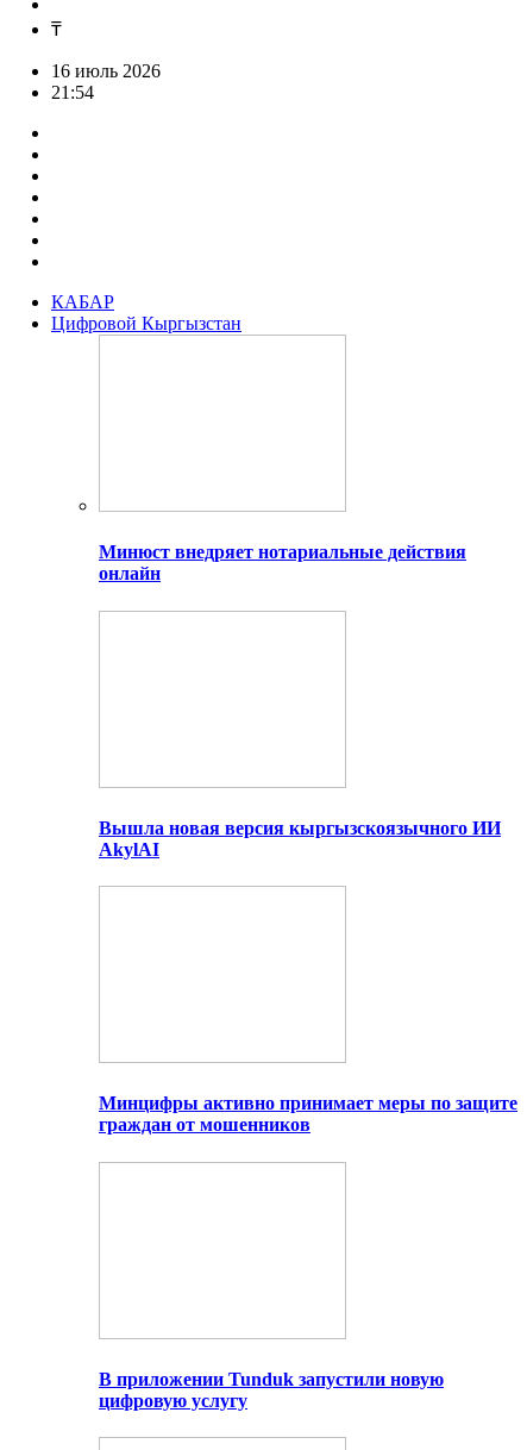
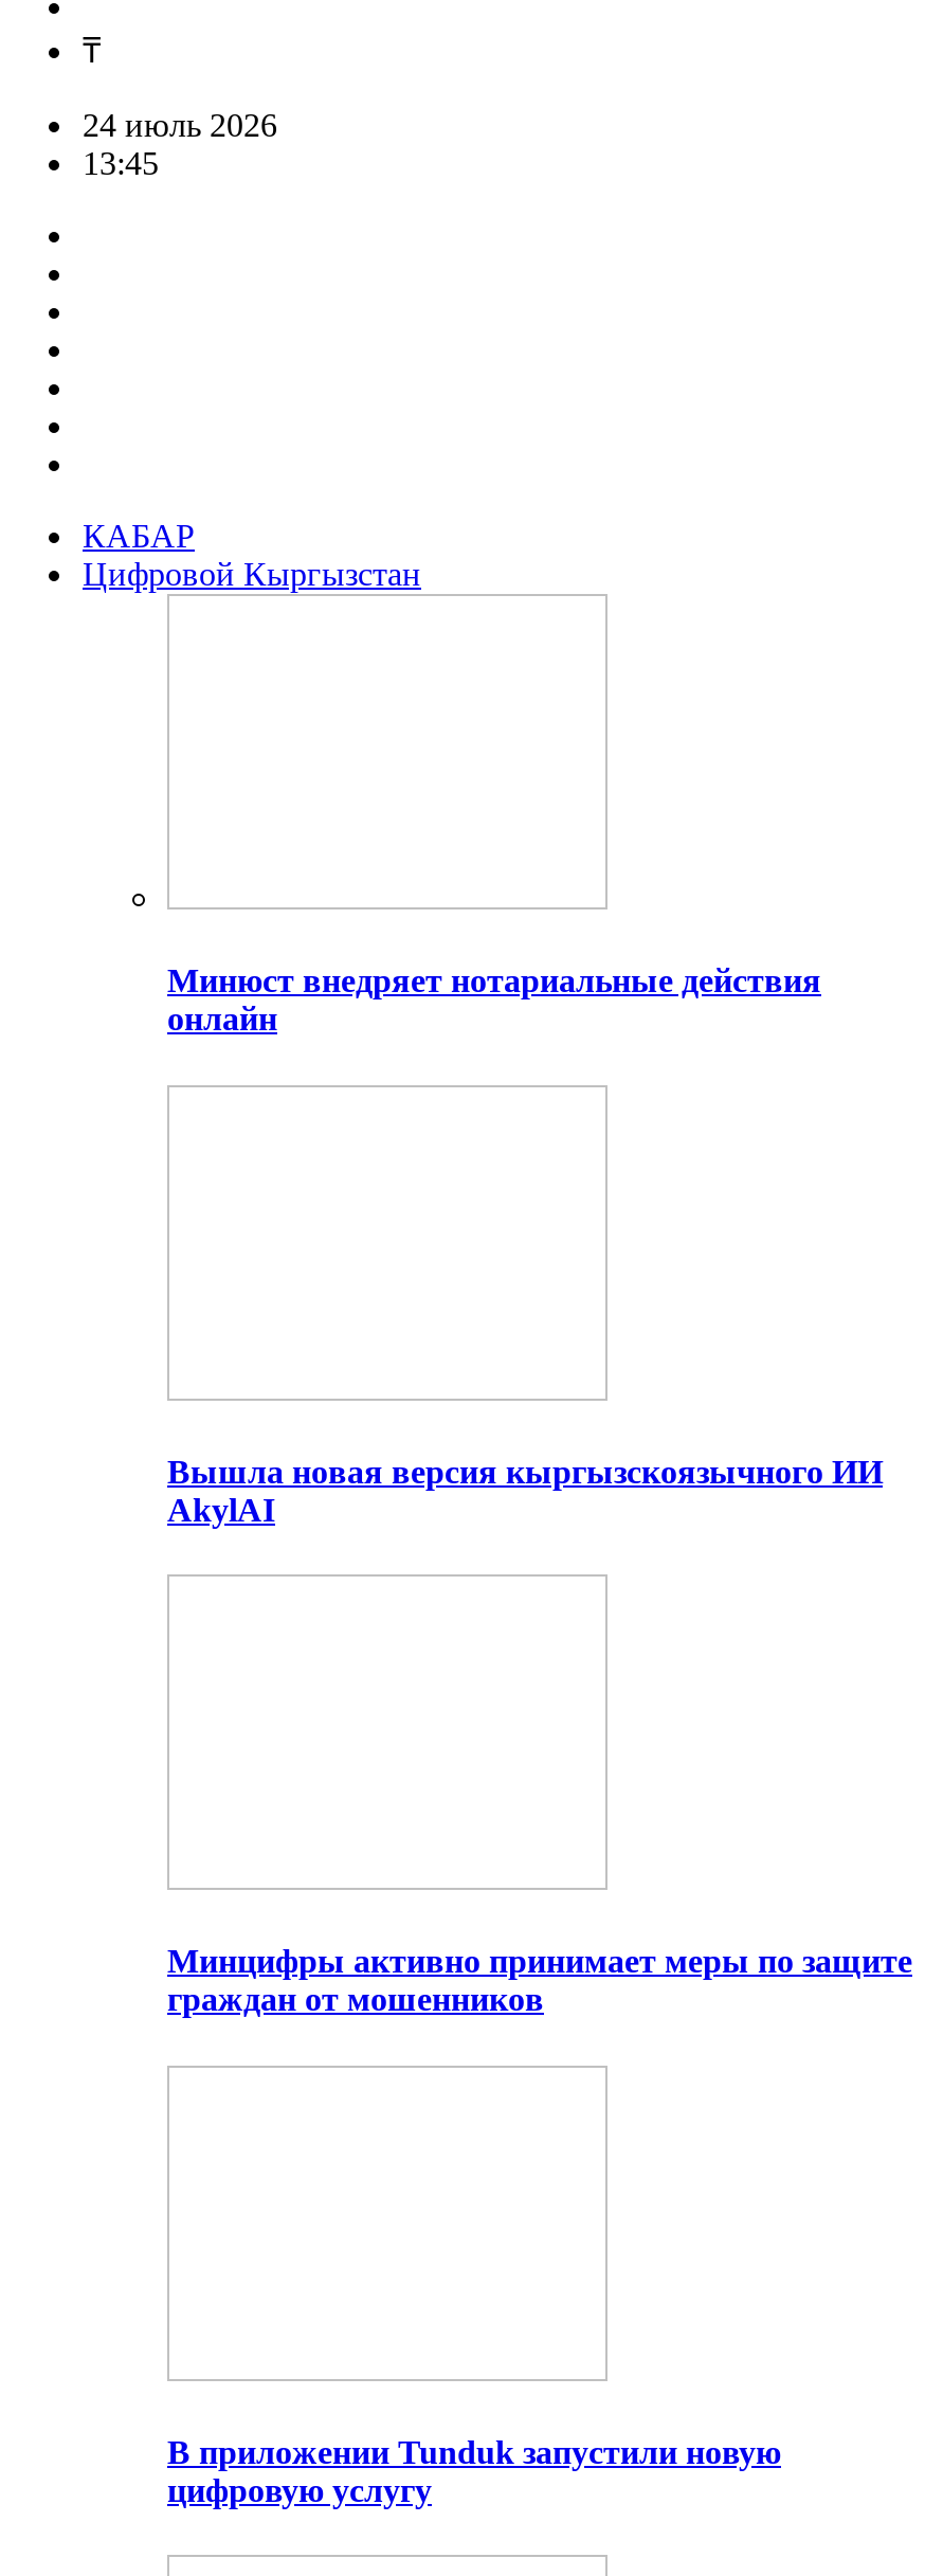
[51,61,161,81] 16 июль 2026 -> [83,107,277,143] 24 июль 2026
[51,82,94,102] 21:54 -> [83,145,159,181] 13:45

